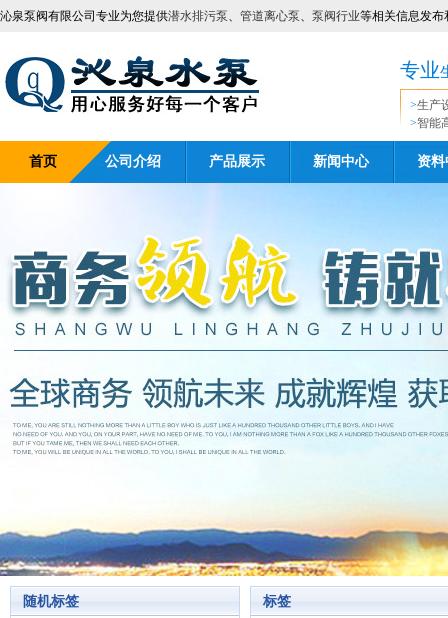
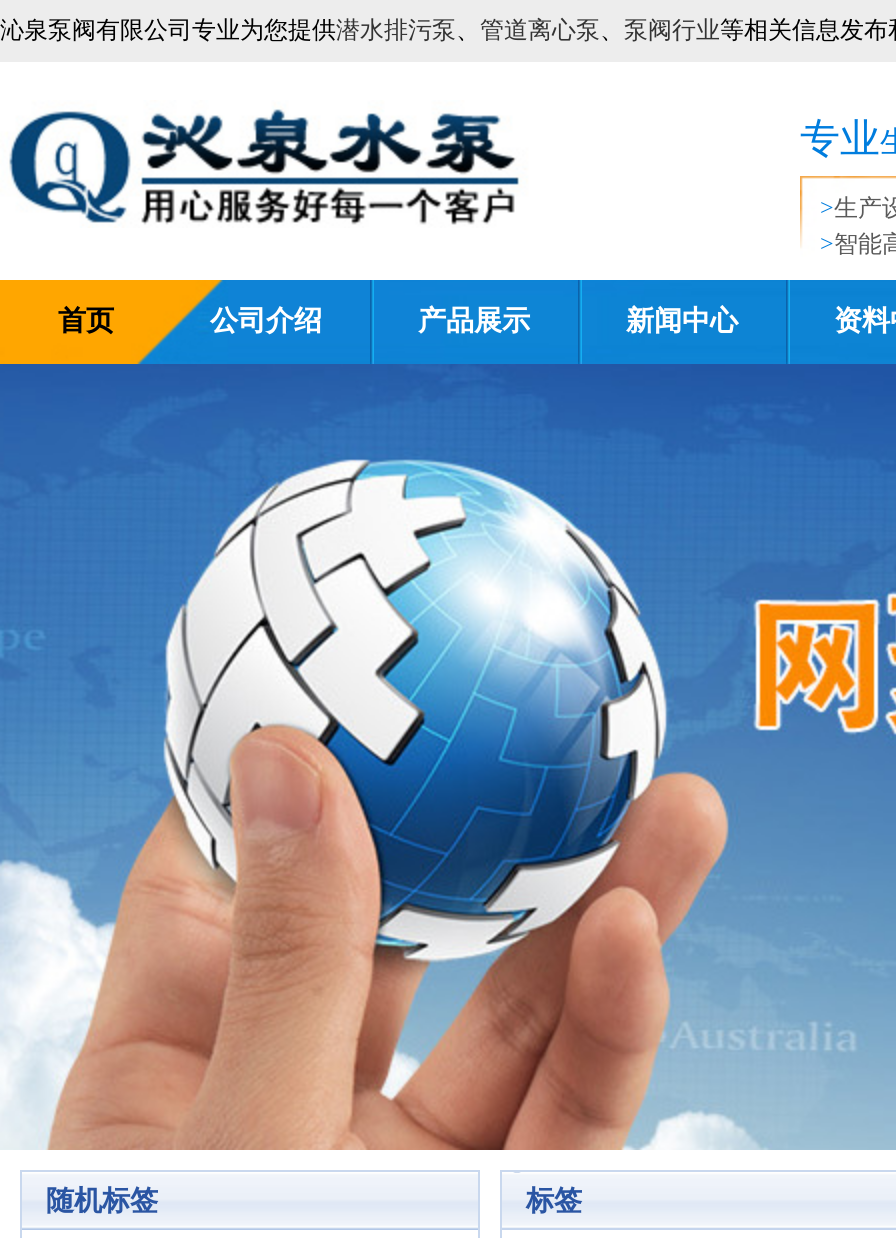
[3,182,445,577] [image] -> [6,362,890,1152] [image]

